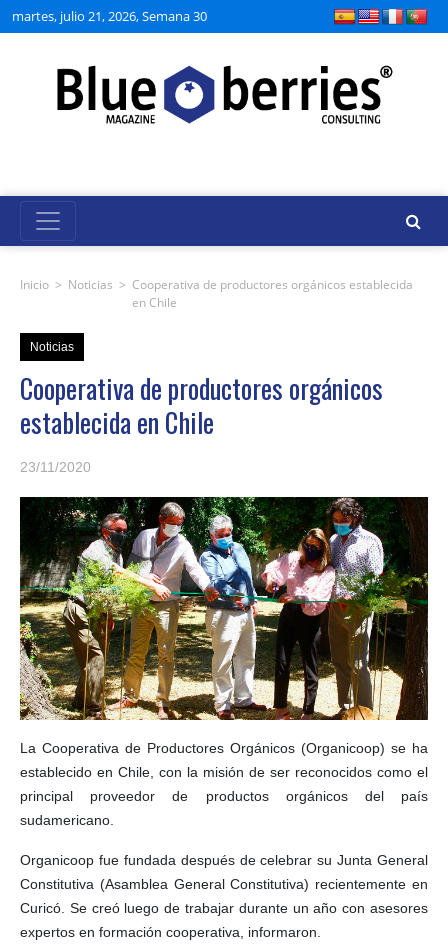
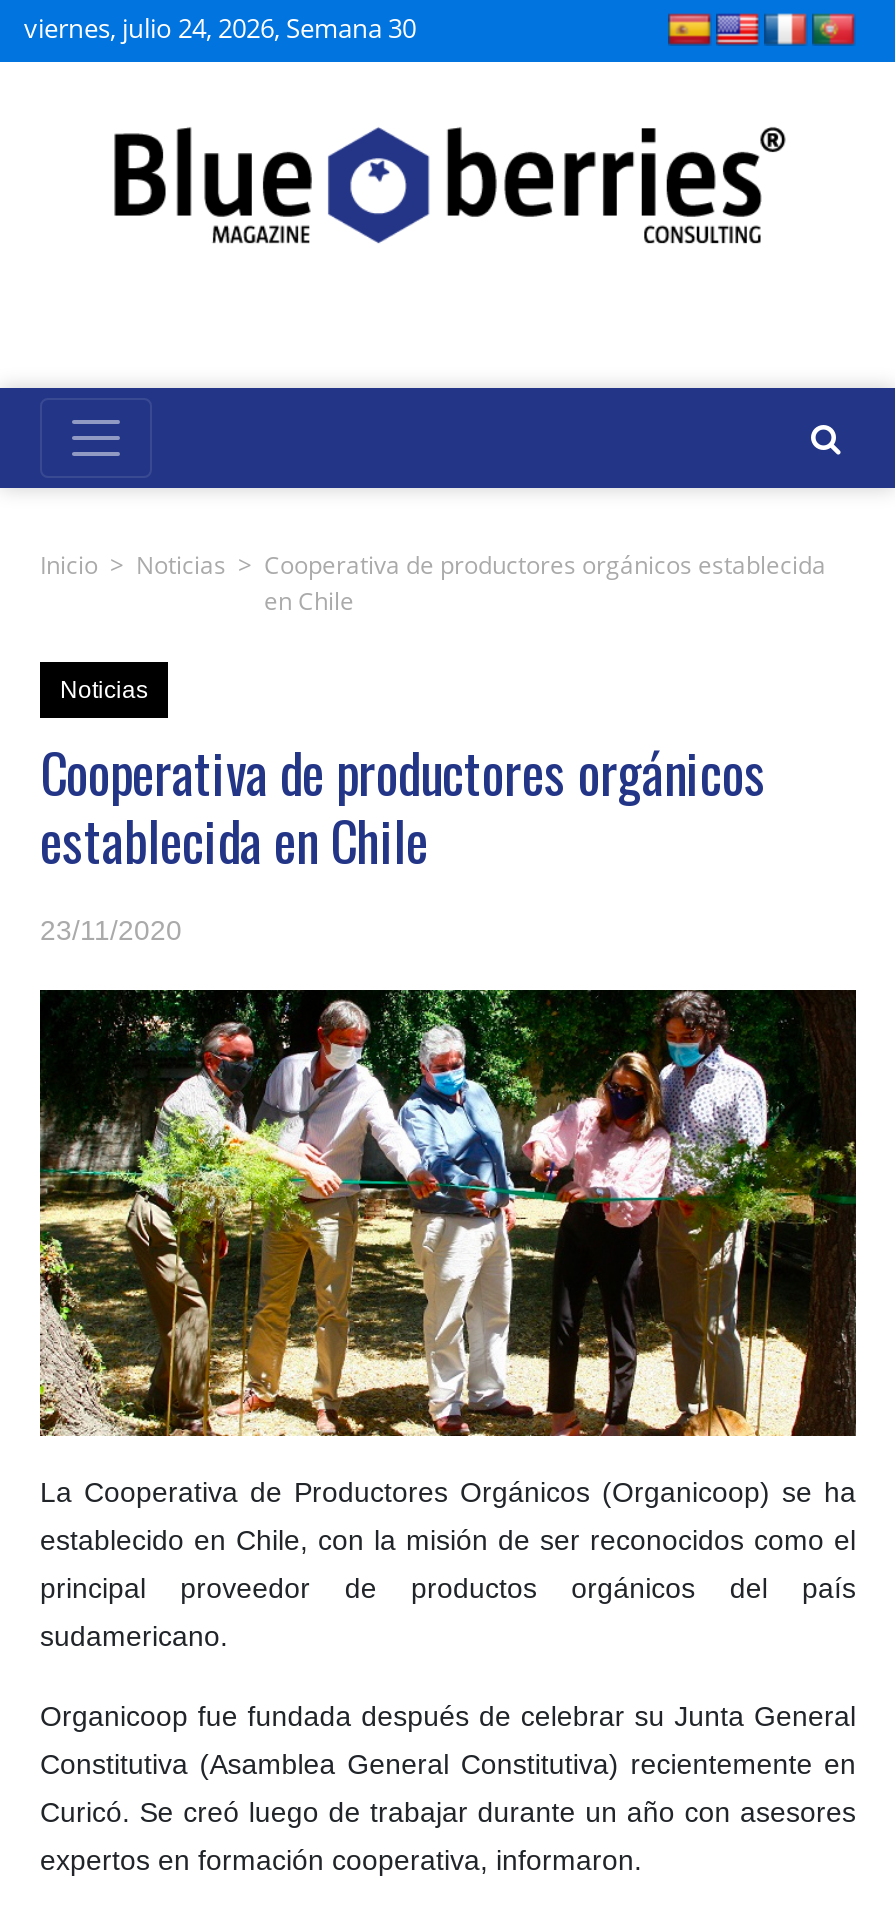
[12,7,207,25] martes, julio 21, 2026, Semana 30 -> [24,10,416,46] viernes, julio 24, 2026, Semana 30

